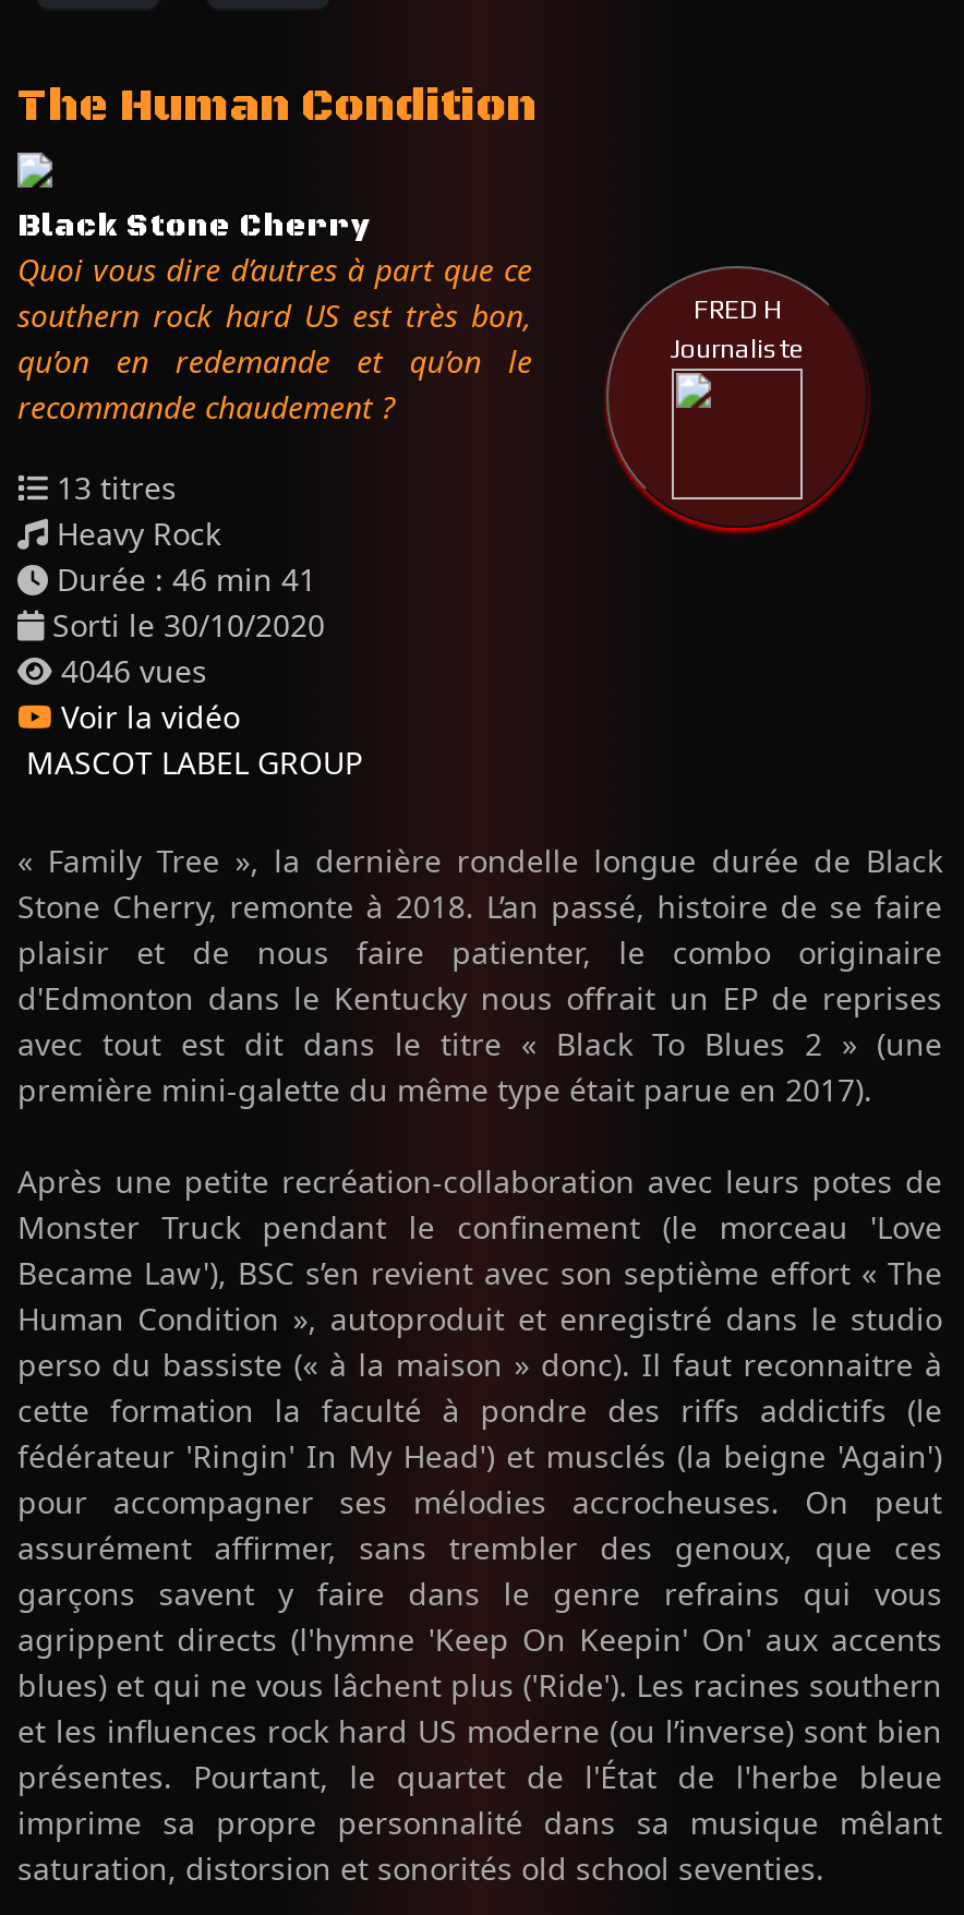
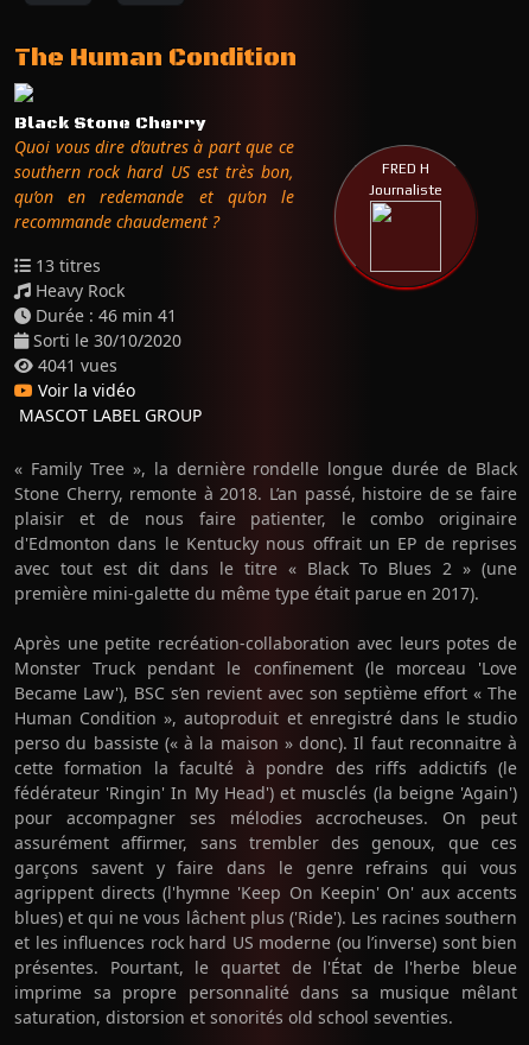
[52,651,207,692] 4046 vues -> [33,354,117,377] 4041 vues

